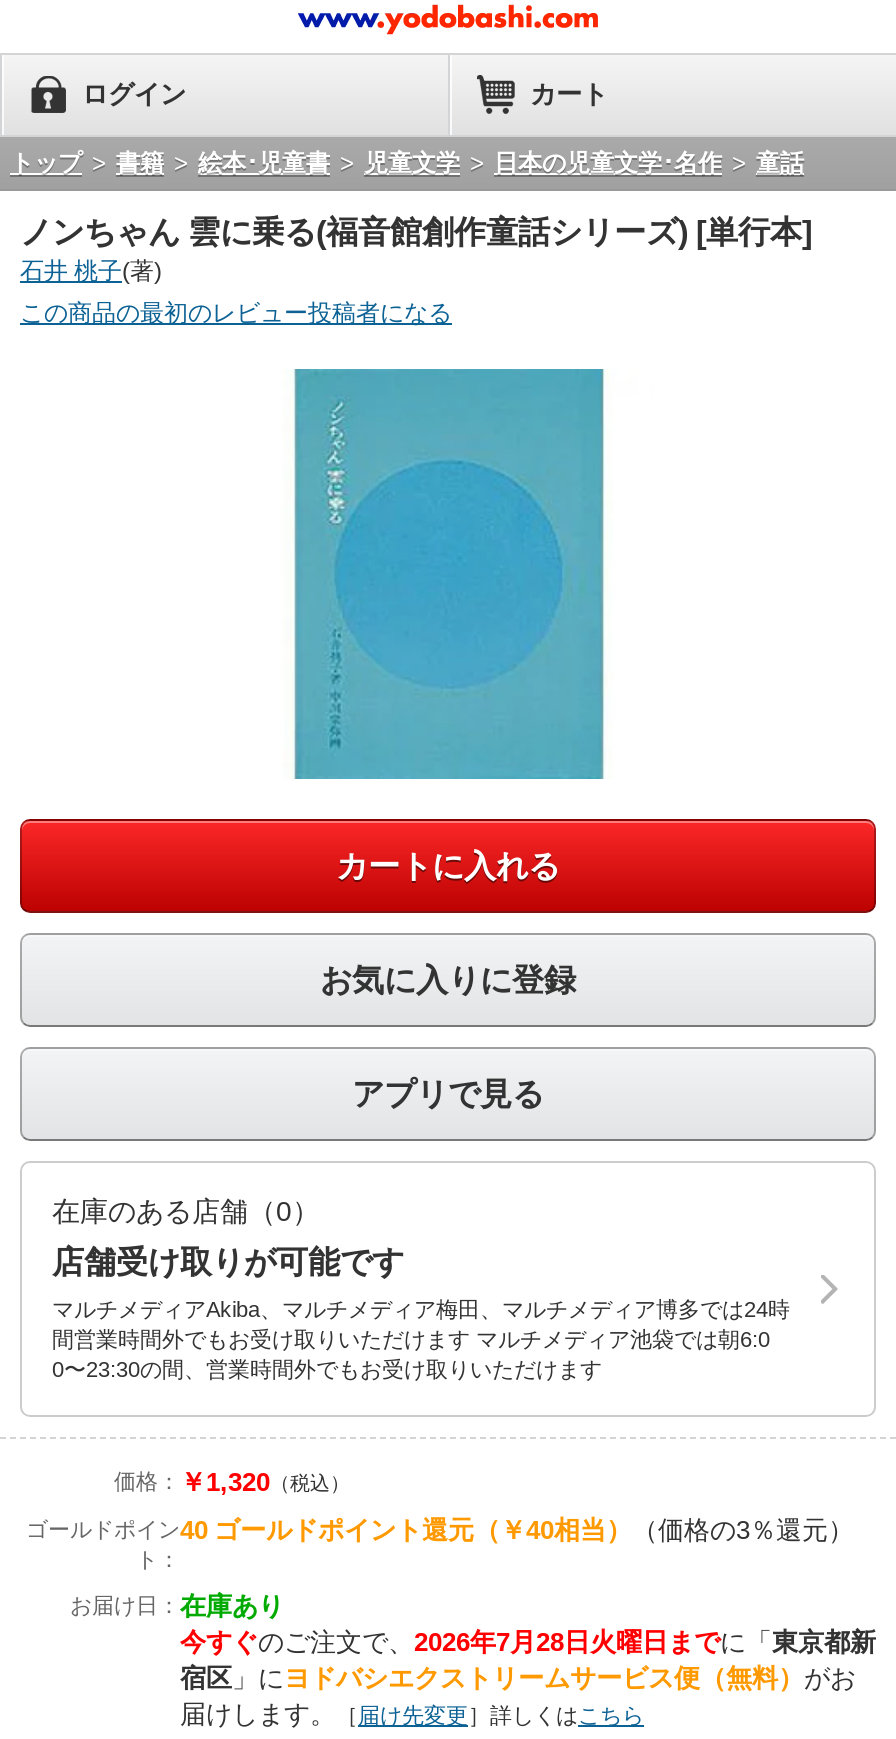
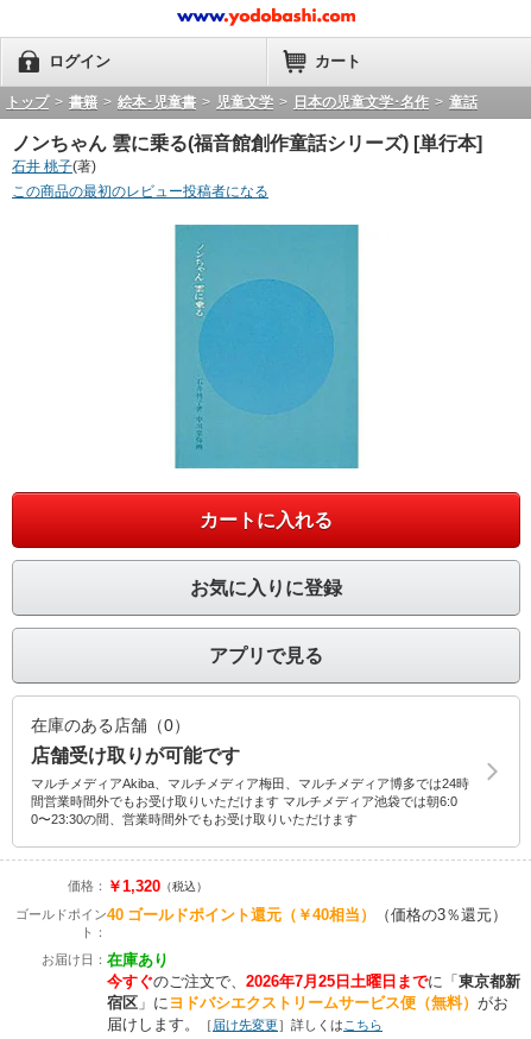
[180,1627,876,1657] 今すぐのご注文で、2026年7月28日火曜日までに「東京都新 -> [107,972,520,990] 今すぐのご注文で、2026年7月25日土曜日までに「東京都新

